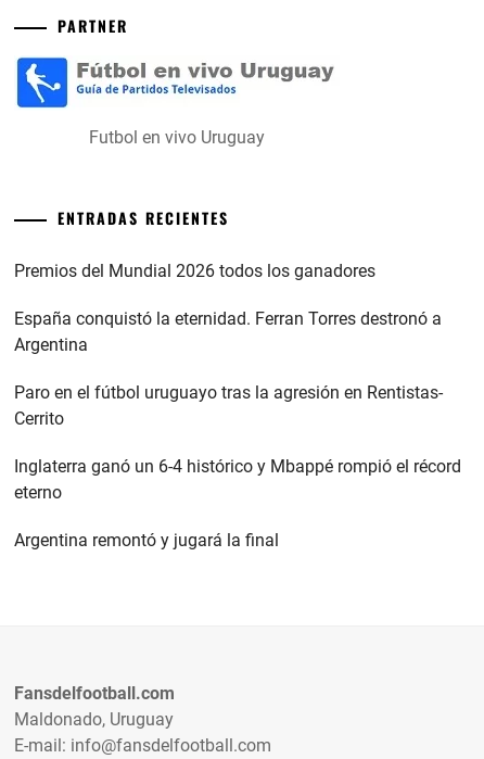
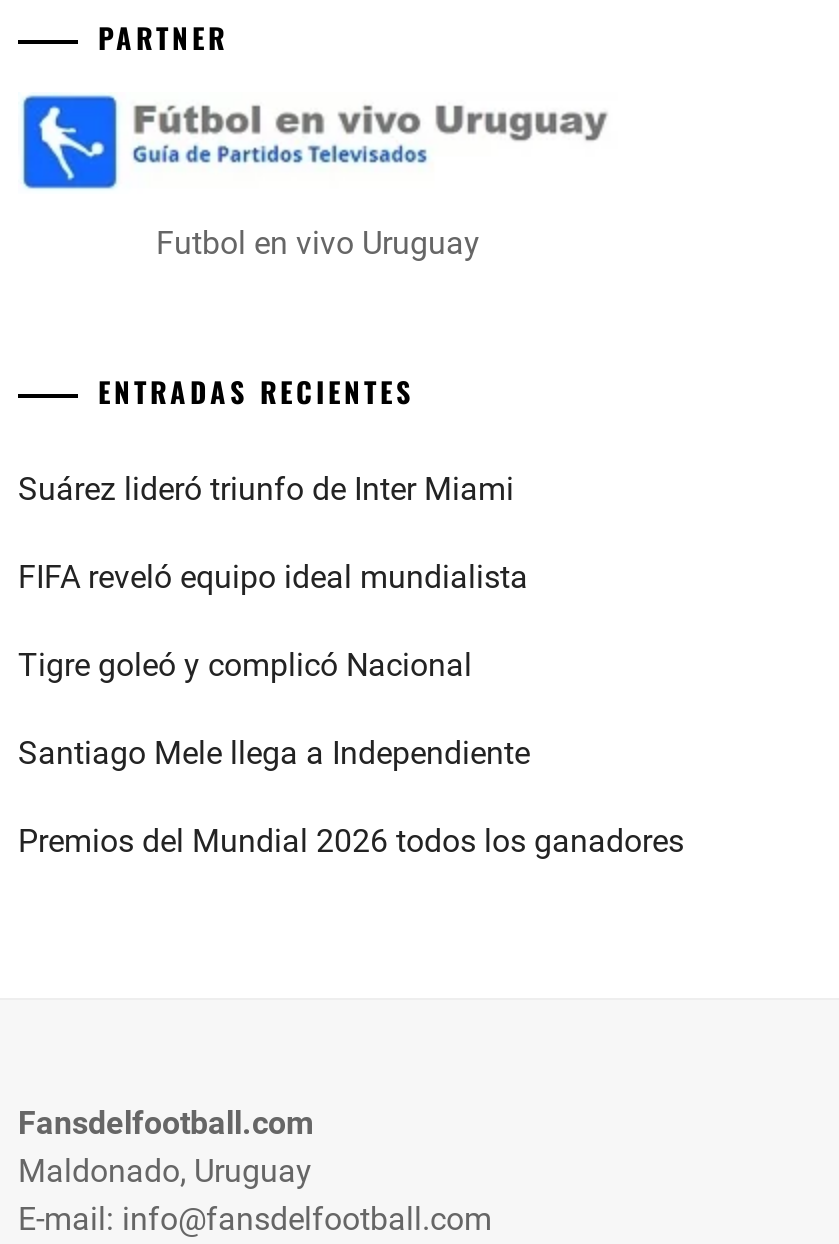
none -> [18,470,530,772] Suárez lideró triunfo de Inter Miami | FIFA reveló equipo ideal mundialista | Tigre goleó y complicó Nacional | Santiago Mele llega a Independiente
moved [14,261,375,281] -> [18,822,684,860]: Premios del Mundial 2026 todos los ganadores
[14,308,461,551] España conquistó la eternidad. Ferran Torres destronó a | Argentina | Paro en el fútbol uruguayo tras la agresión en Rentistas- | Cerrito | Inglaterra ganó un 6-4 histórico y Mbappé rompió el récord | eterno | Argentina remontó y jugará la final -> none

